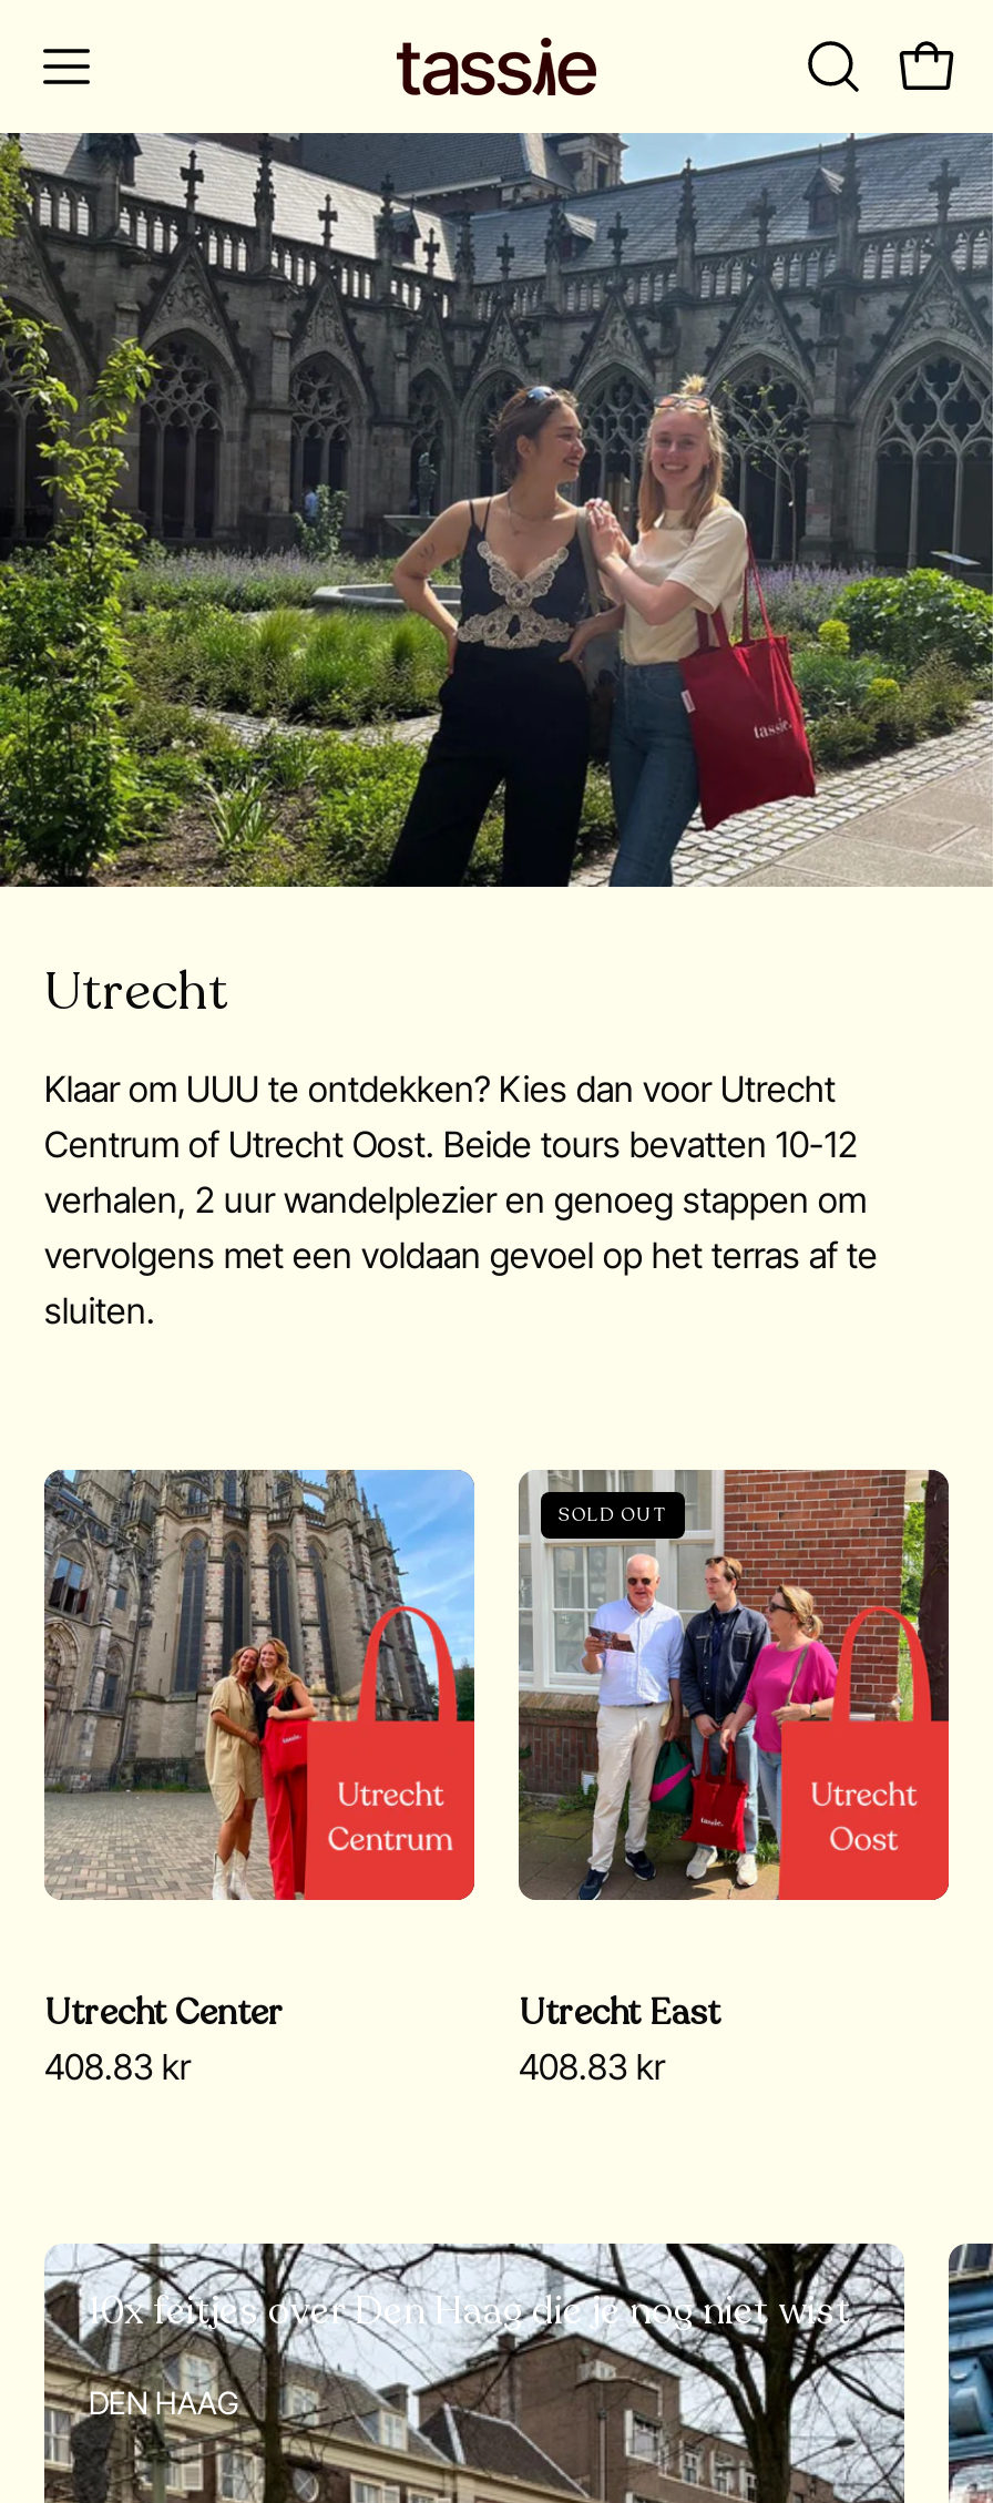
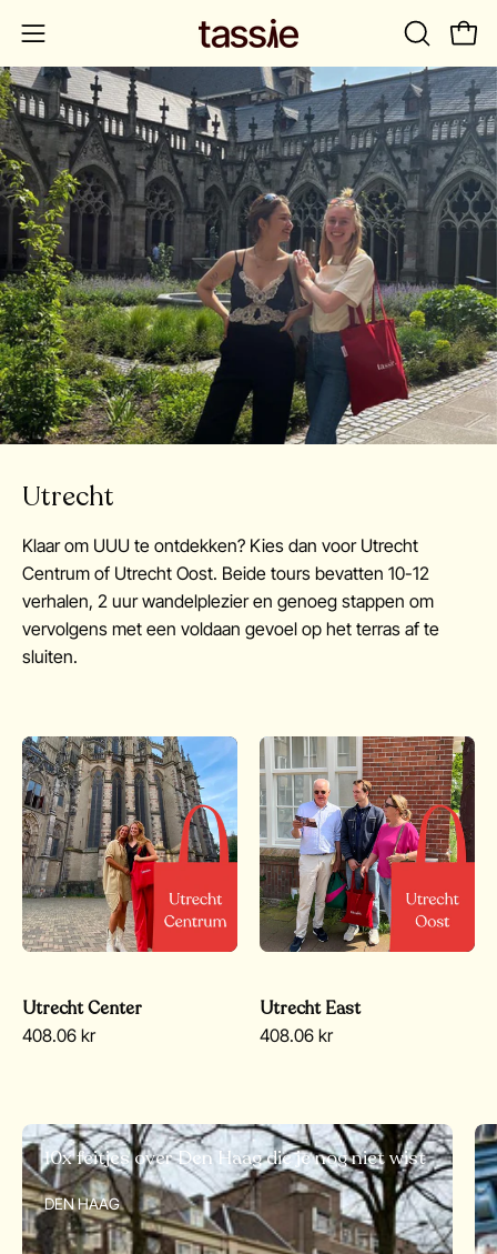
[559,1503,666,1528] SOLD OUT -> none
[44,2047,191,2089] 408.83 kr -> [22,1025,95,1047] 408.06 kr
[519,2047,665,2089] 408.83 kr -> [260,1025,333,1047] 408.06 kr

